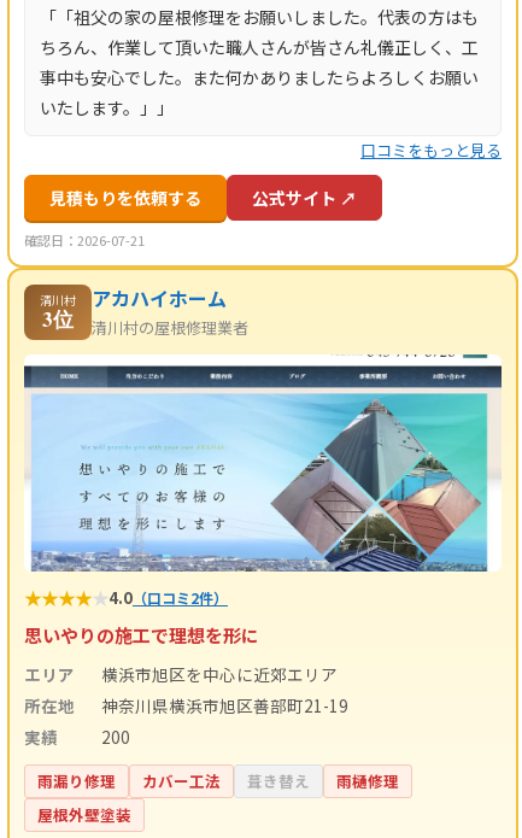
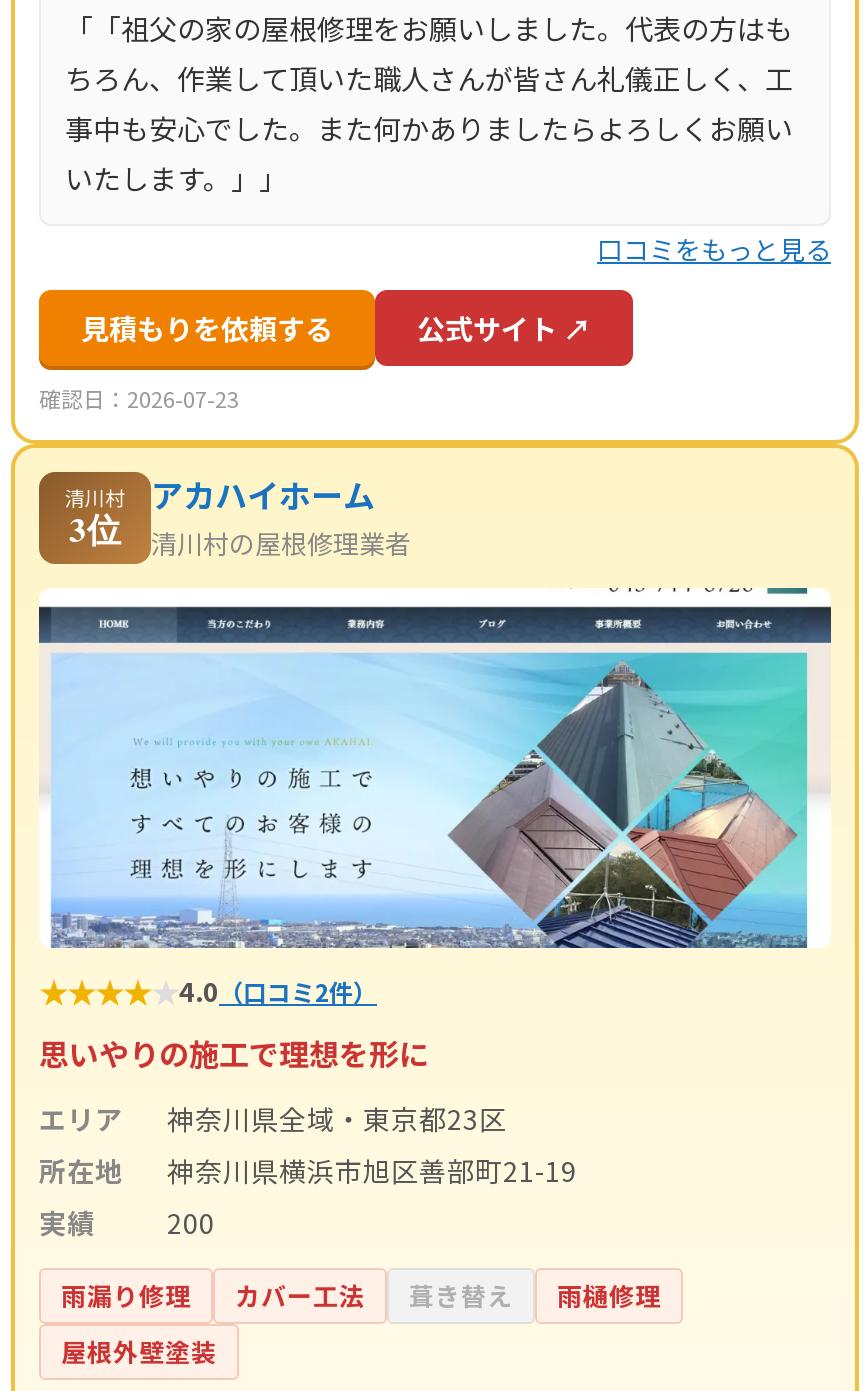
[24,230,145,249] 確認日：2026-07-21 -> [39,382,239,414] 確認日：2026-07-23
[101,662,338,686] 横浜市旭区を中心に近郊エリア -> [167,1098,507,1138] 神奈川県全域・東京都23区

